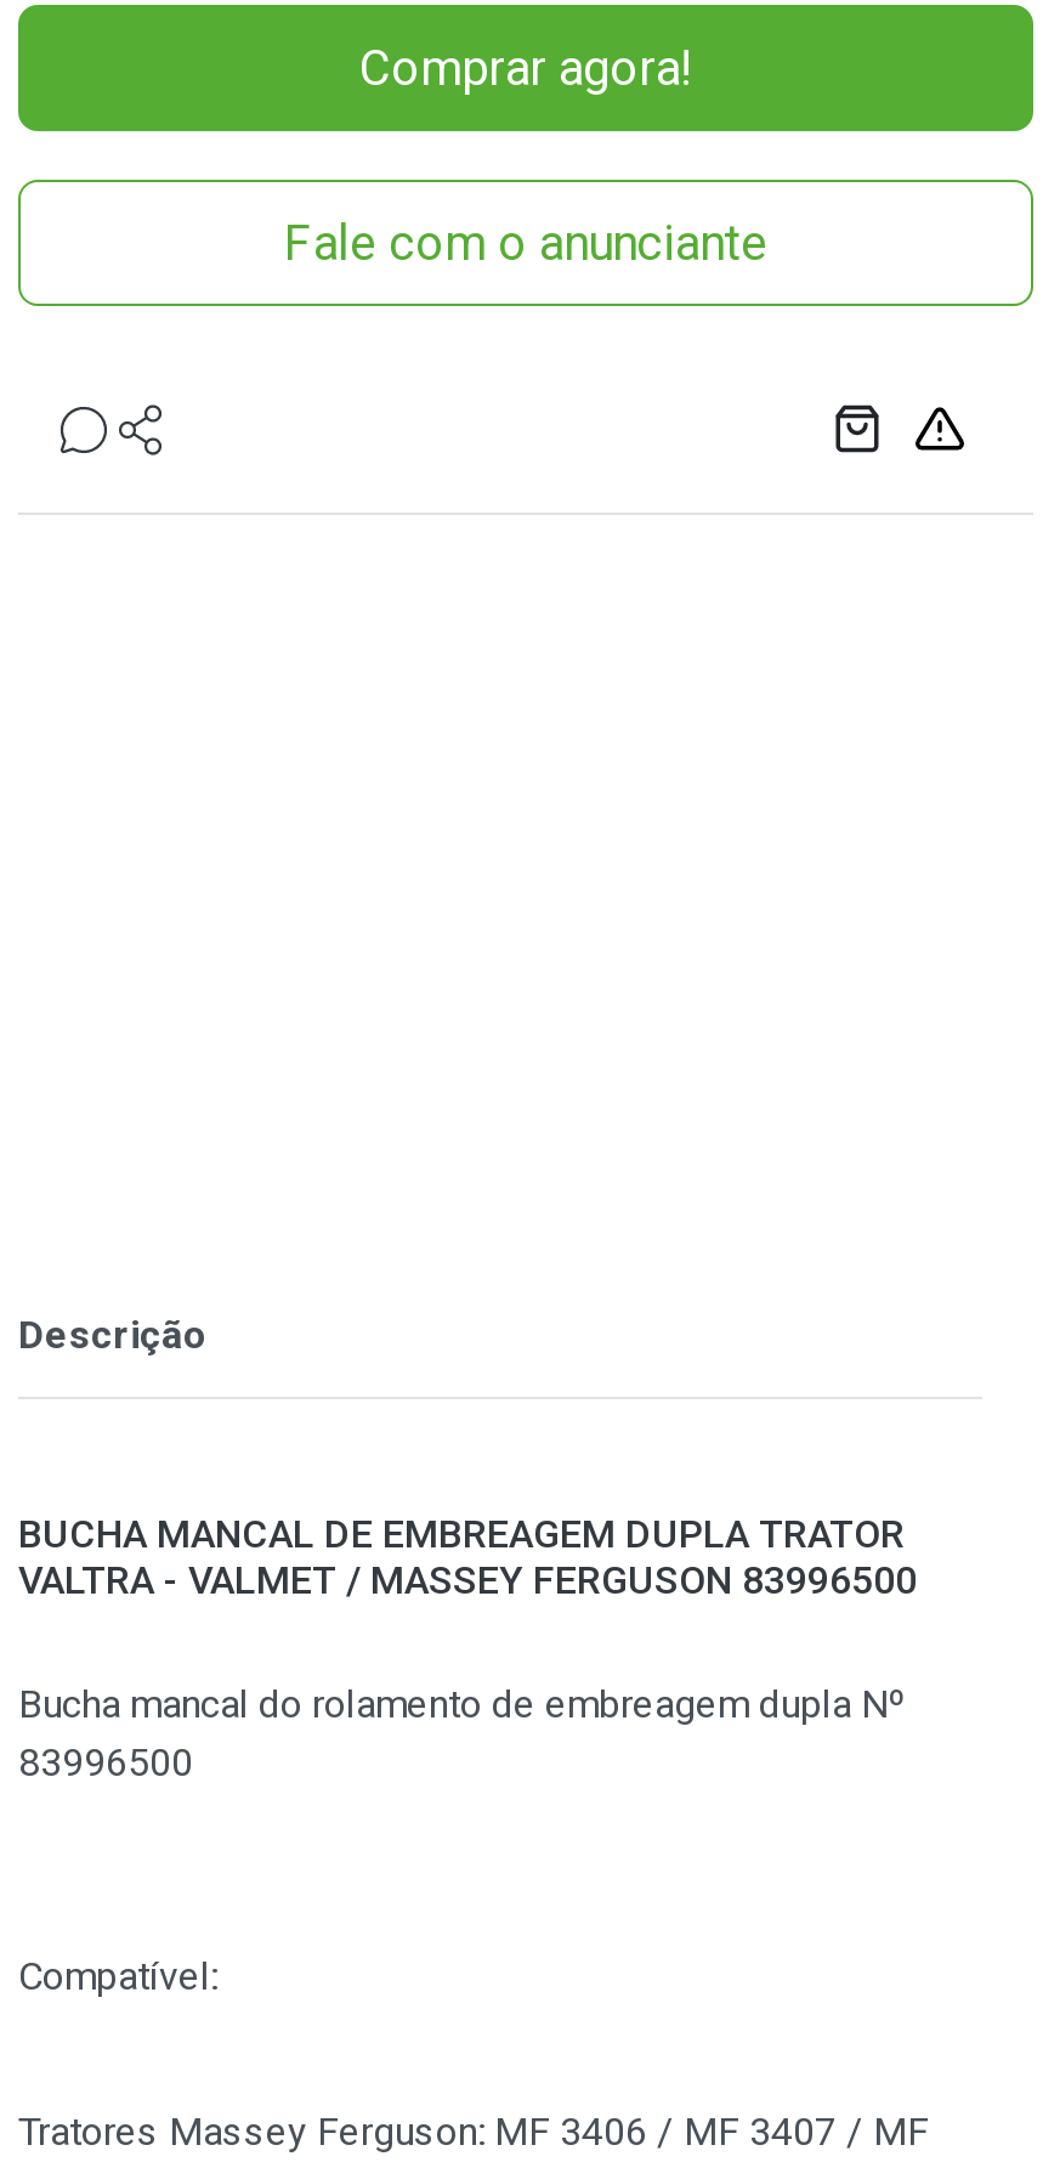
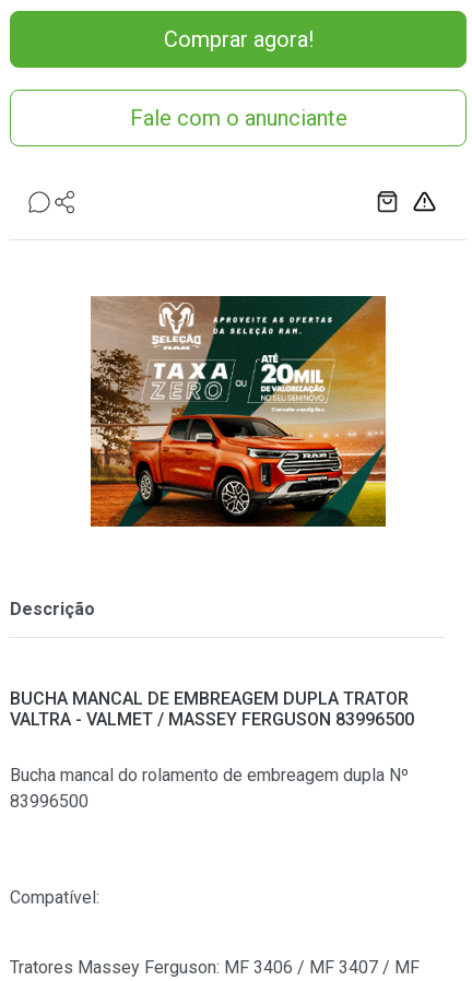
none -> [90,295,387,528] [image]

